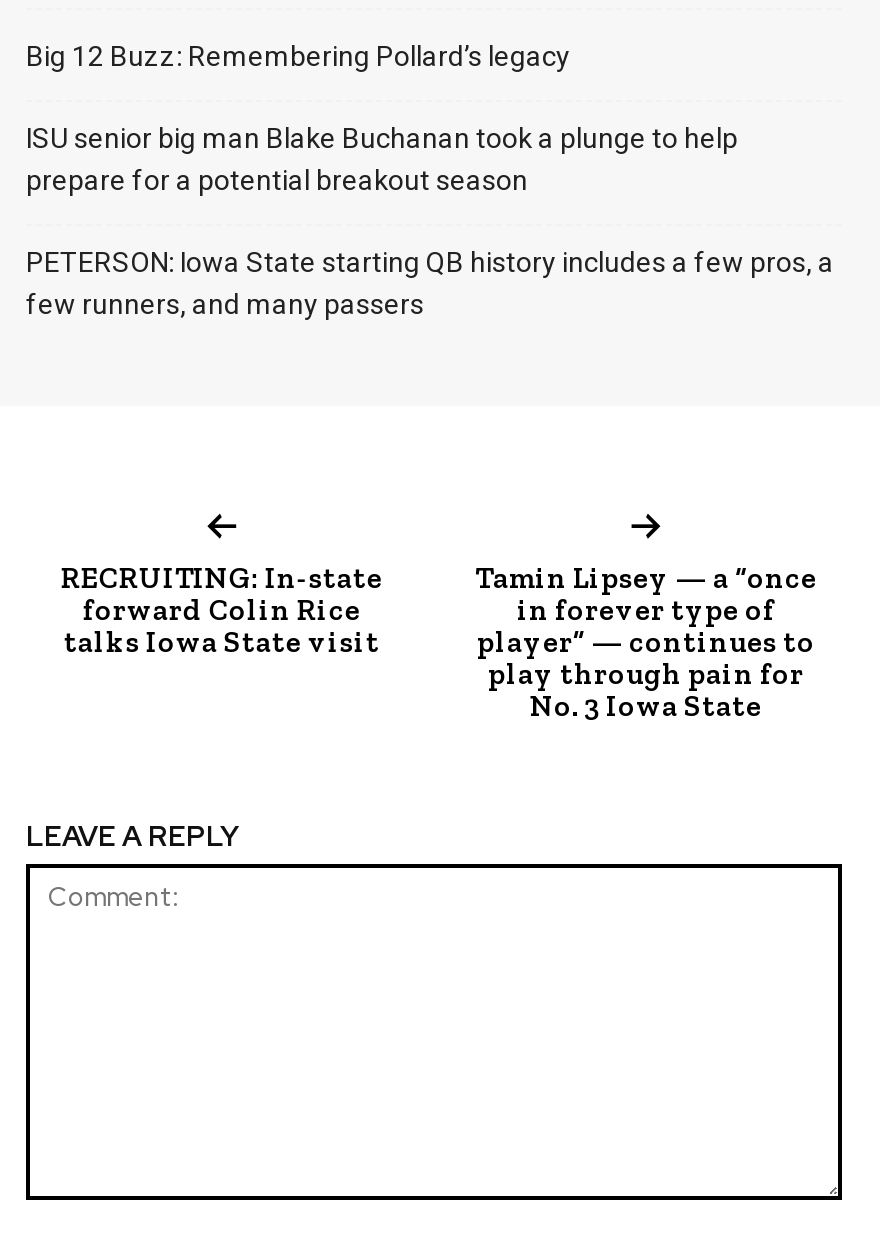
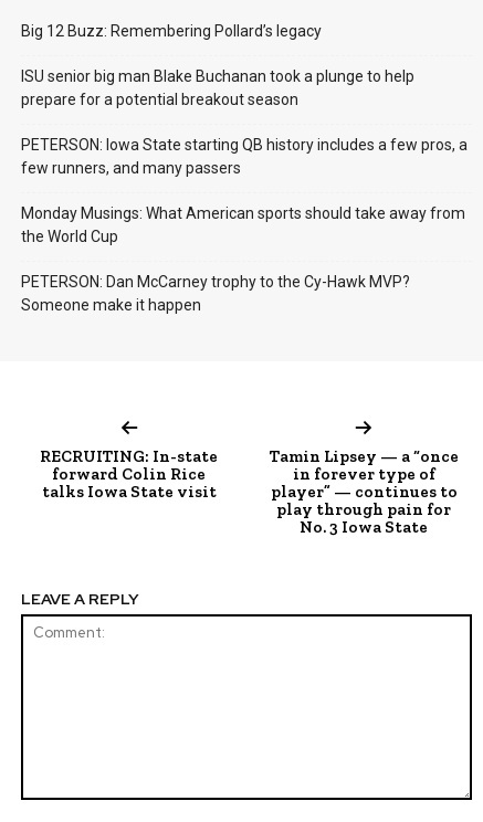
none -> [21,204,465,314] Monday Musings: What American sports should take away from | the World Cup | PETERSON: Dan McCarney trophy to the Cy-Hawk MVP? | Someone make it happen

